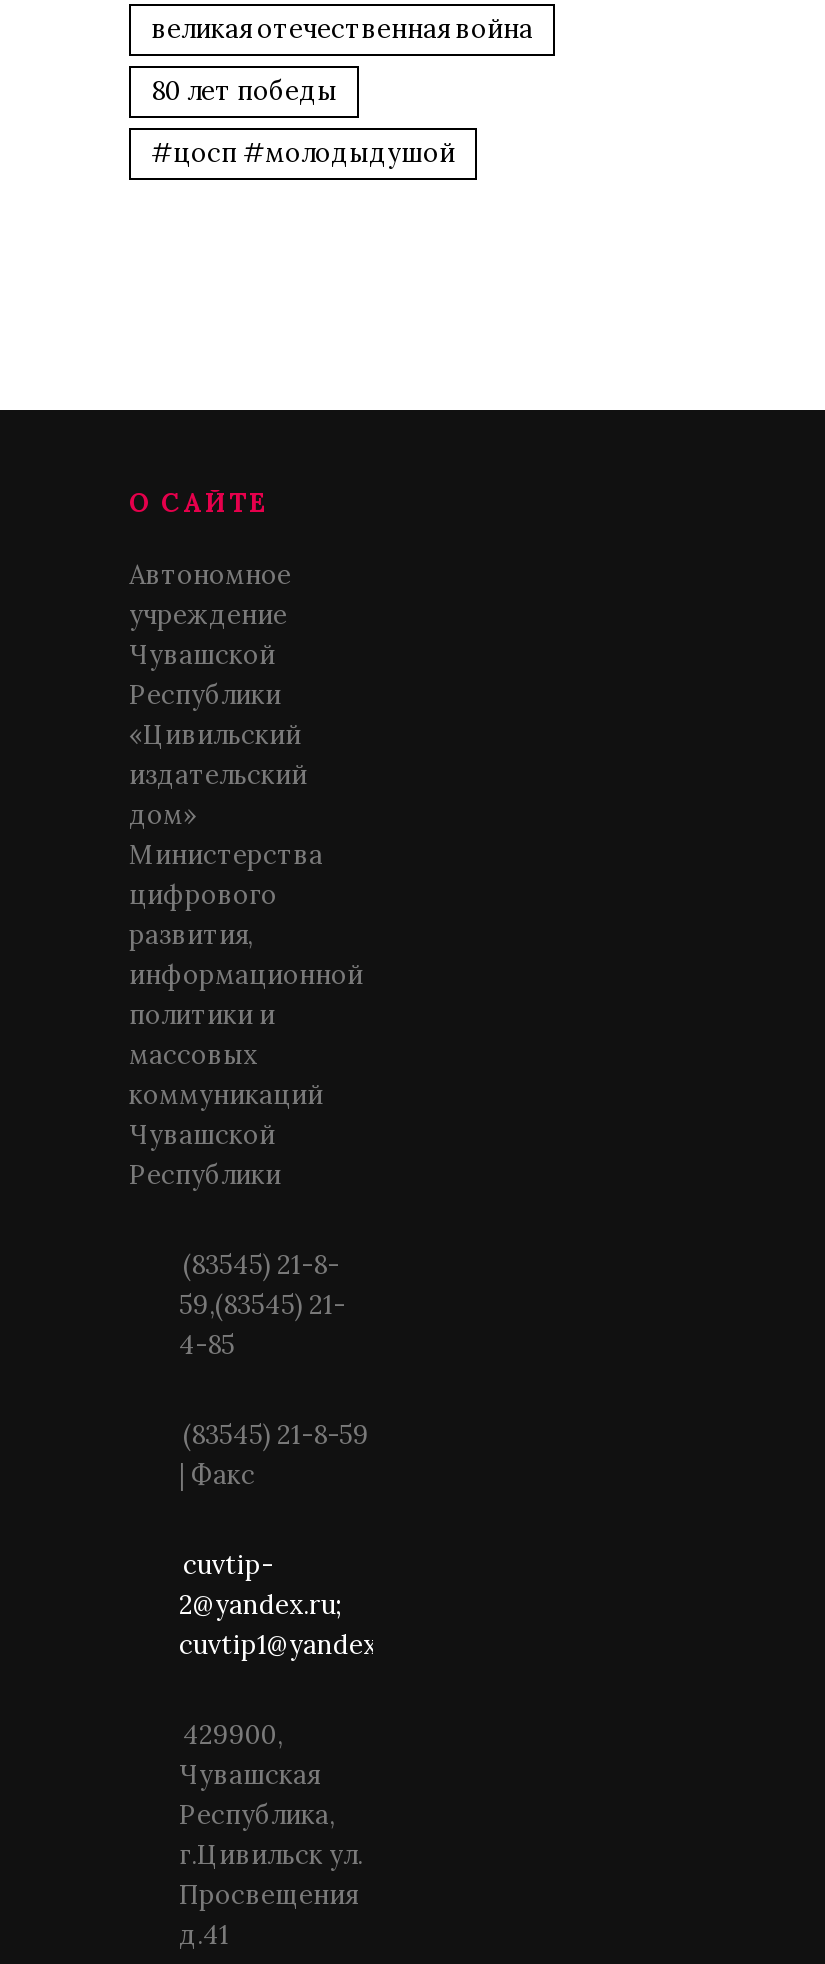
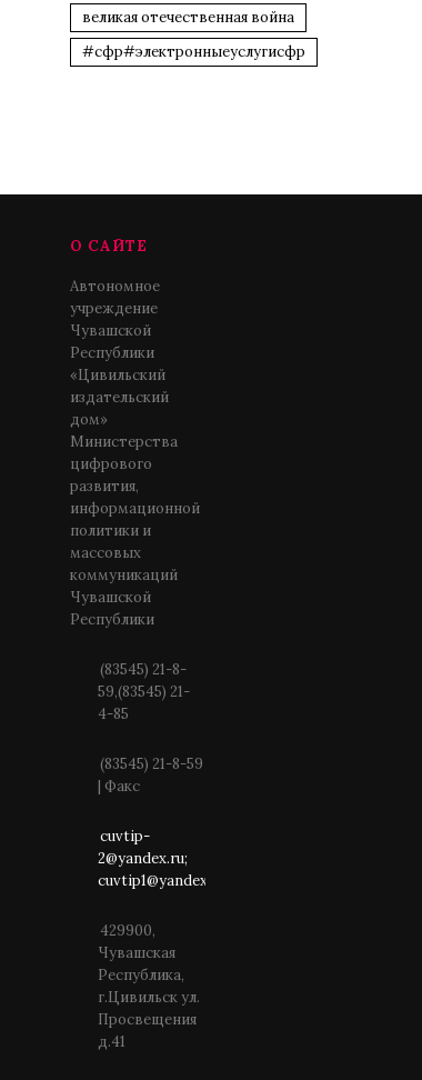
[151,74,455,170] 80 лет победы | #цосп #молодыдушой -> [82,42,305,61] #сфр#электронныеуслугисфр

